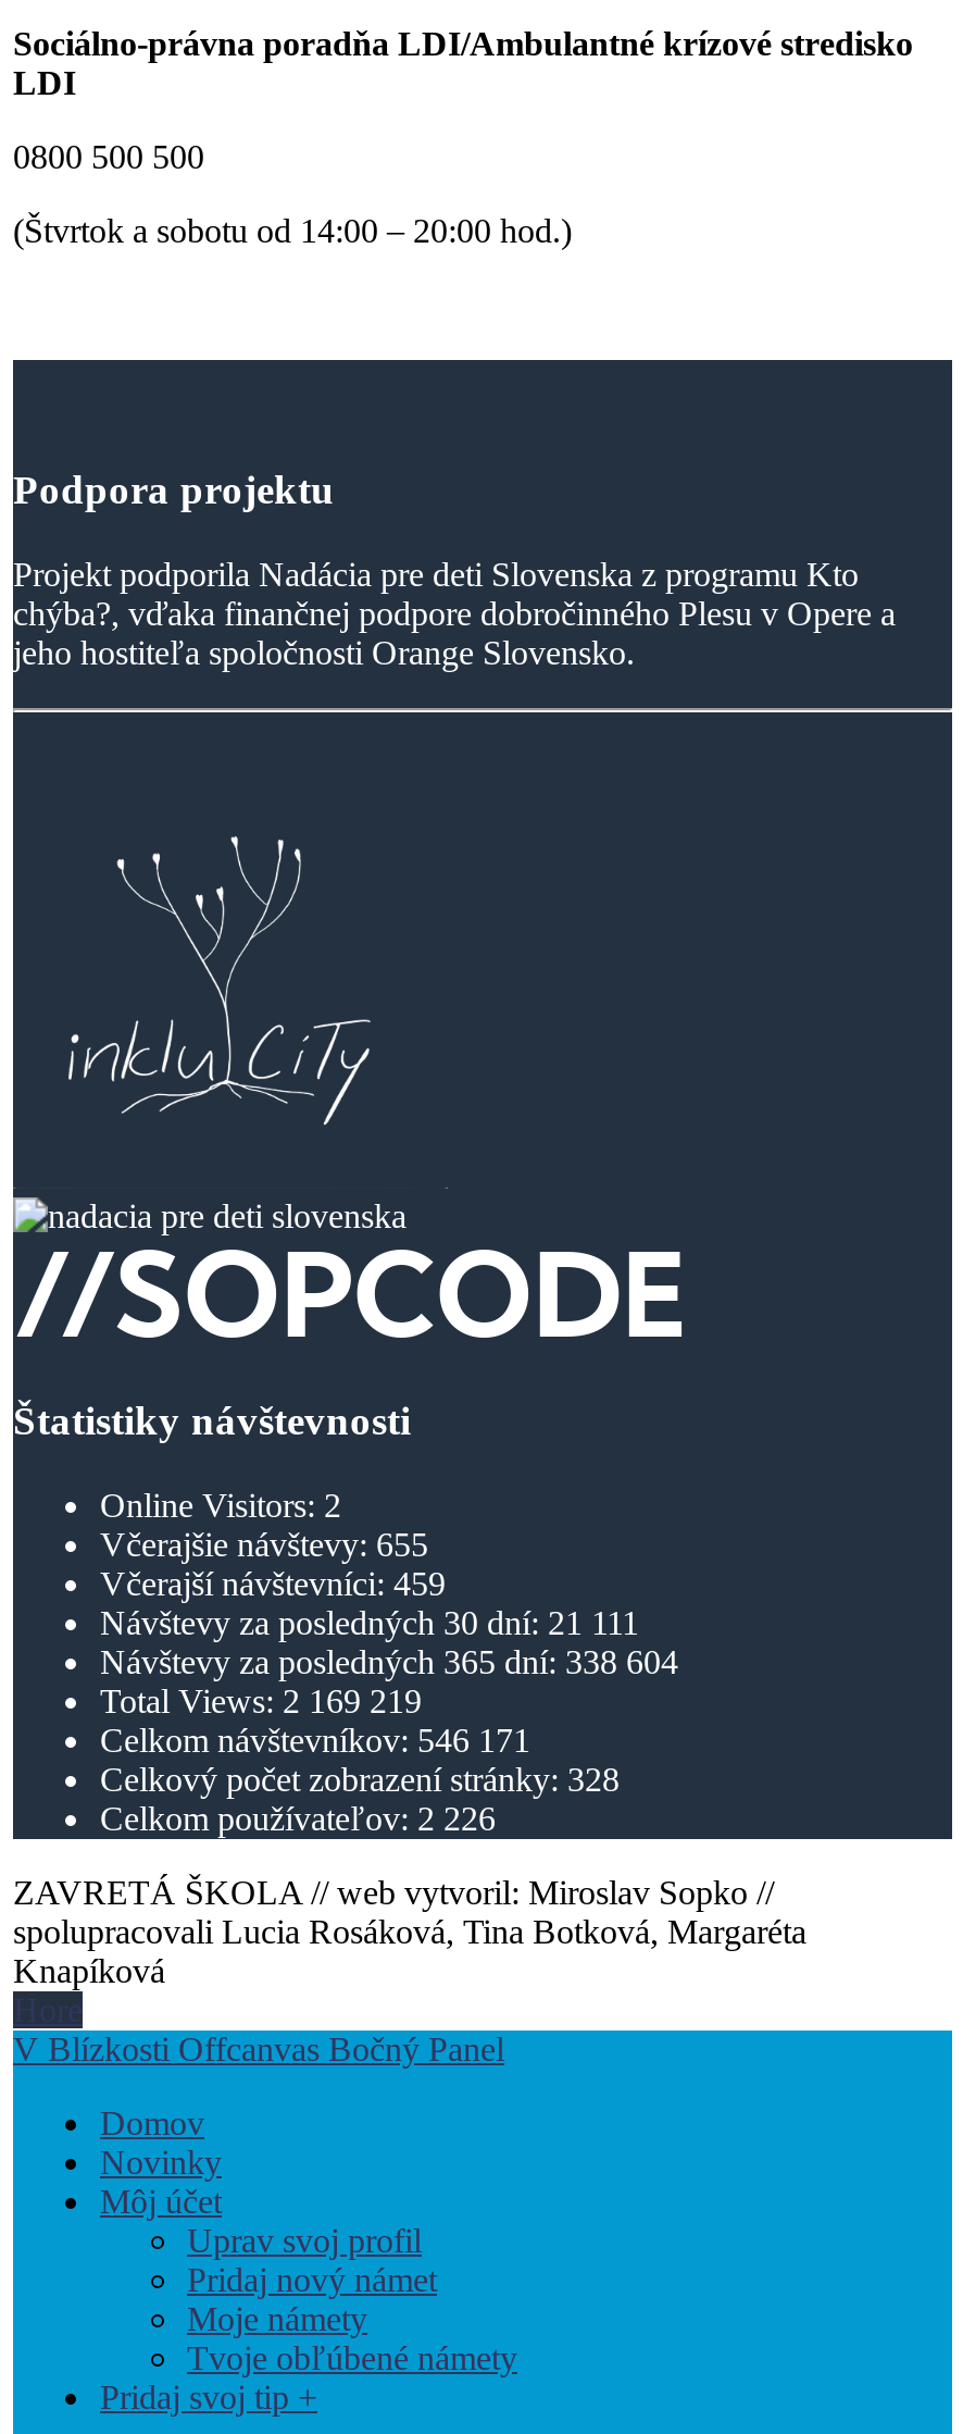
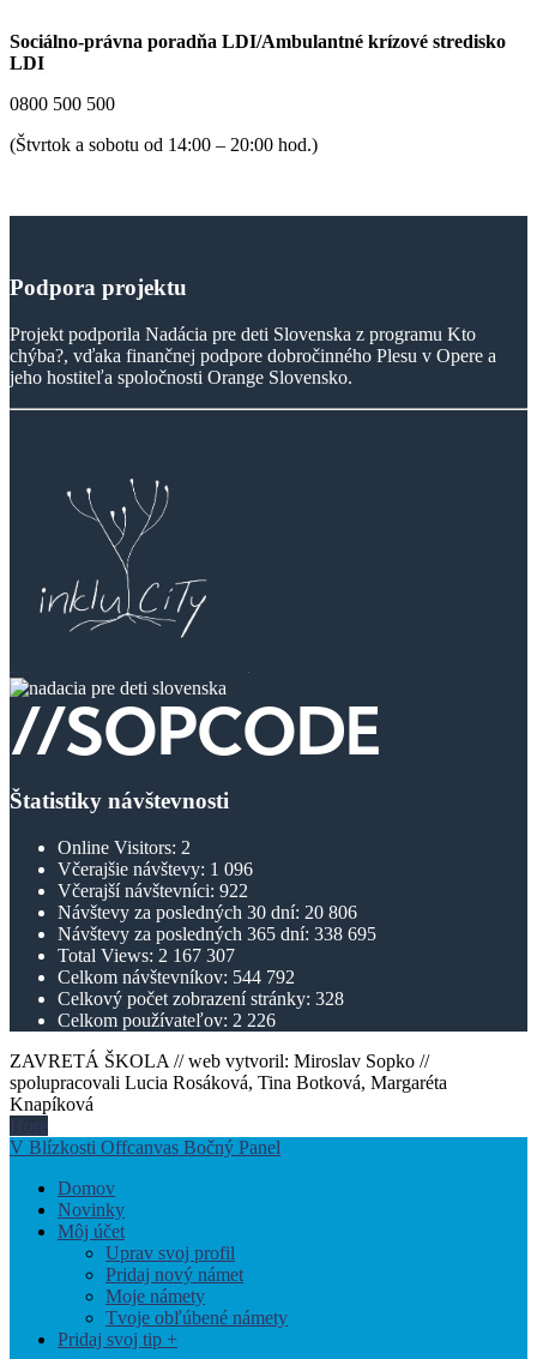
[100,1525,428,1562] Včerajšie návštevy: 655 -> [58,859,253,879] Včerajšie návštevy: 1 096
[100,1565,446,1602] Včerajší návštevníci: 459 -> [58,880,248,901] Včerajší návštevníci: 922
[100,1604,639,1641] Návštevy za posledných 30 dní: 21 111 -> [58,902,357,922] Návštevy za posledných 30 dní: 20 806
[100,1643,678,1680] Návštevy za posledných 365 dní: 338 604 -> [58,923,376,944] Návštevy za posledných 365 dní: 338 695
[100,1682,422,1719] Total Views: 2 169 219 -> [58,945,235,965] Total Views: 2 167 307
[100,1721,530,1758] Celkom návštevníkov: 546 171 -> [58,967,295,987] Celkom návštevníkov: 544 792

